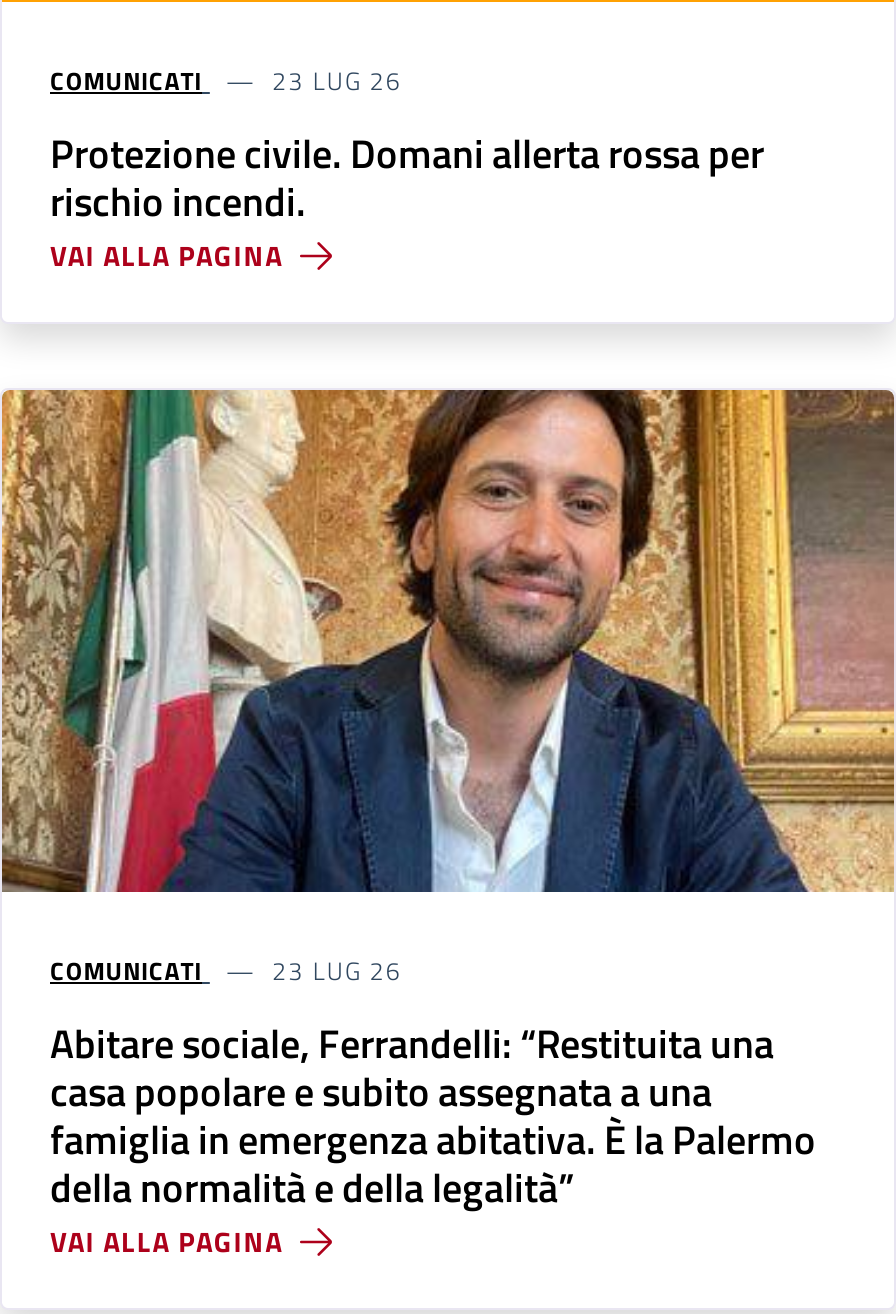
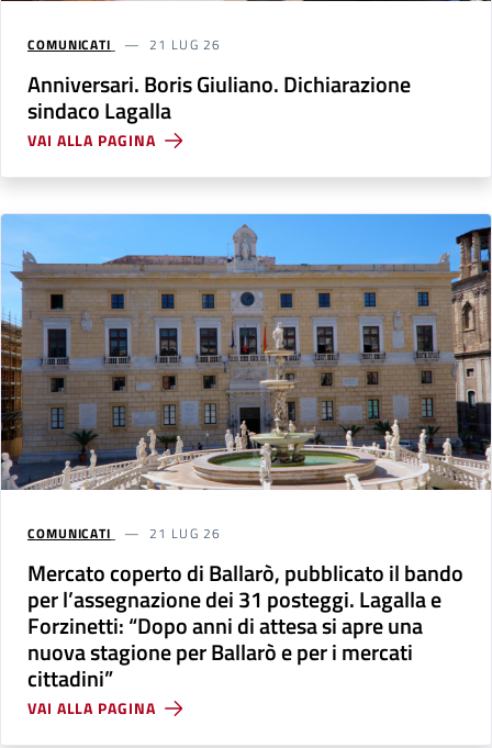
[50,62,764,232] 23 LUG 26 | Protezione civile. Domani allerta rossa per | rischio incendi. -> [27,34,411,127] 21 LUG 26 | Anniversari. Boris Giuliano. Dichiarazione | sindaco Lagalla
[6,388,890,1218] [image] | 23 LUG 26 | Abitare sociale, Ferrandelli: “Restituita una | casa popolare e subito assegnata a una | famiglia in emergenza abitativa. È la Palermo | della normalità e della legalità” -> [3,213,489,695] [image] | 21 LUG 26 | Mercato coperto di Ballarò, pubblicato il bando | per l’assegnazione dei 31 posteggi. Lagalla e | Forzinetti: “Dopo anni di attesa si apre una | nuova stagione per Ballarò e per i mercati | cittadini”

